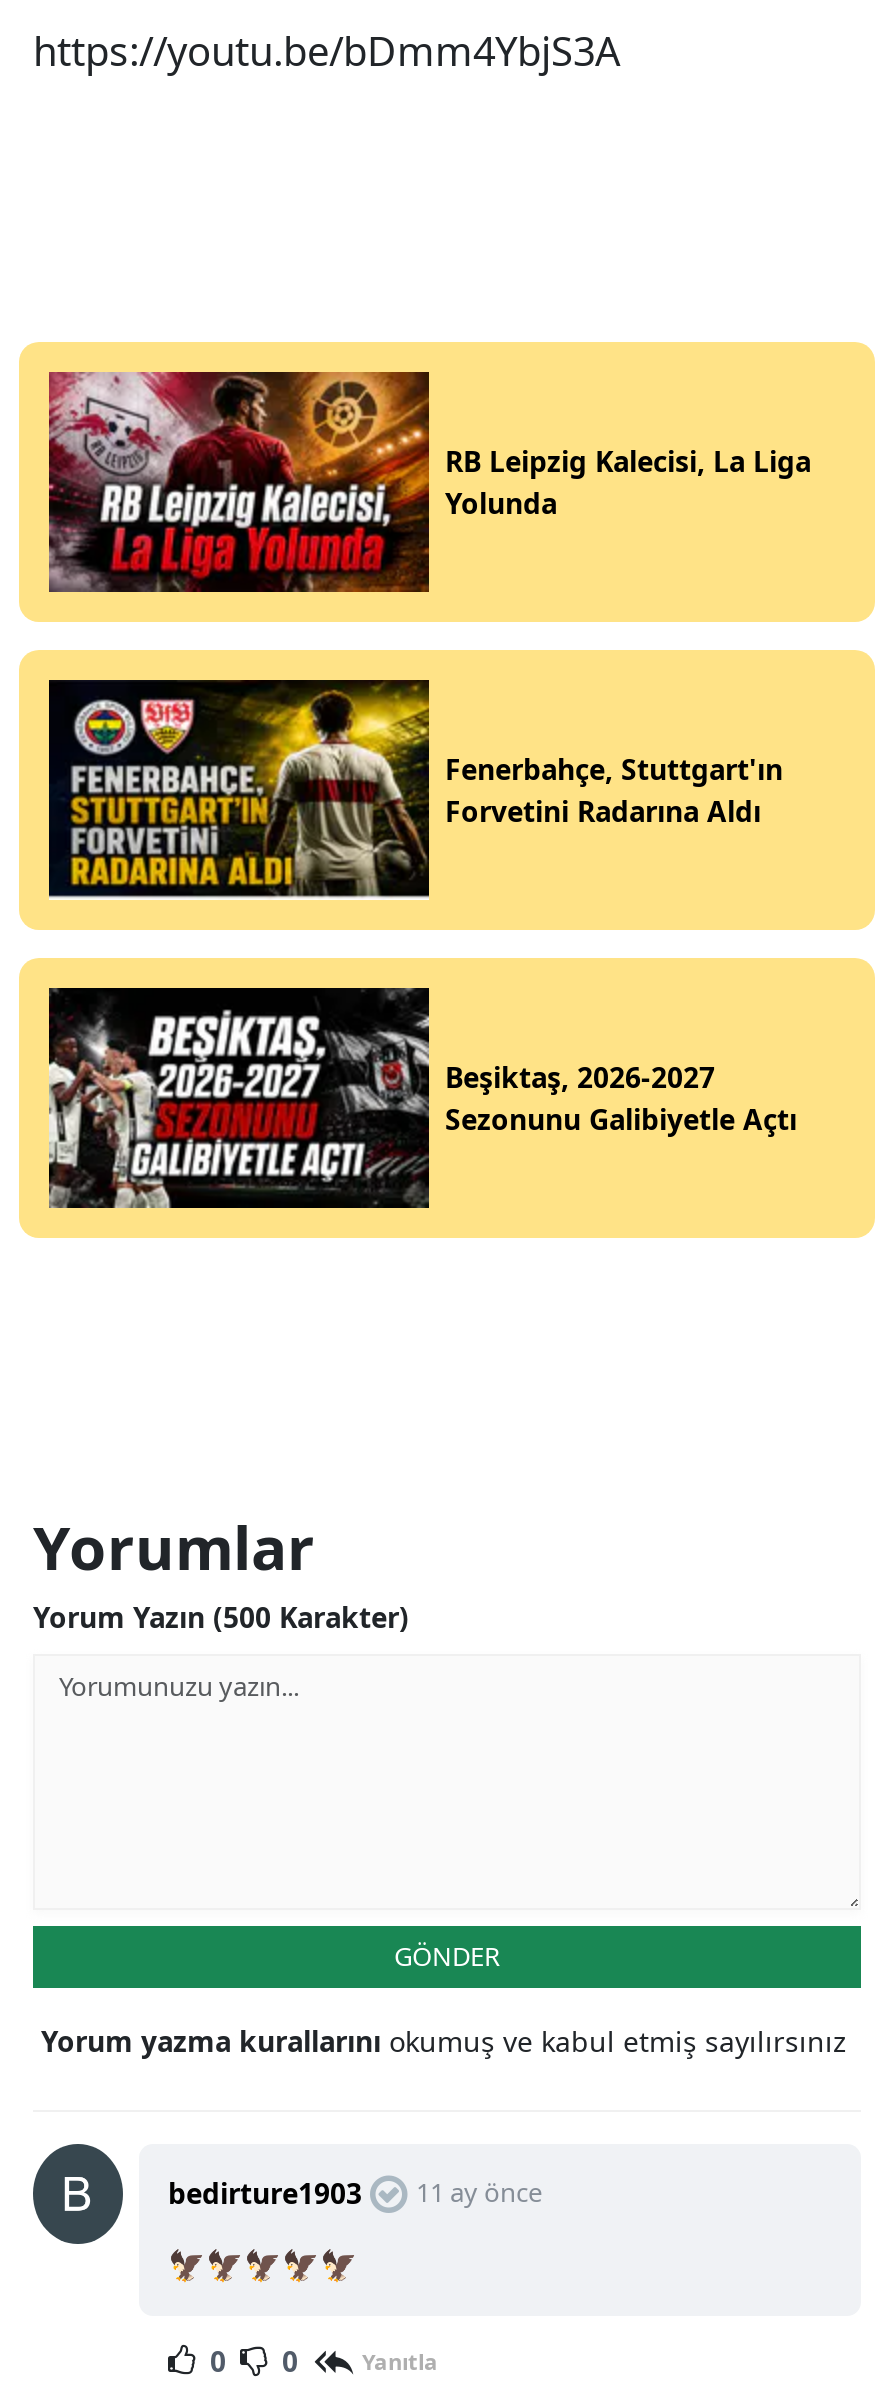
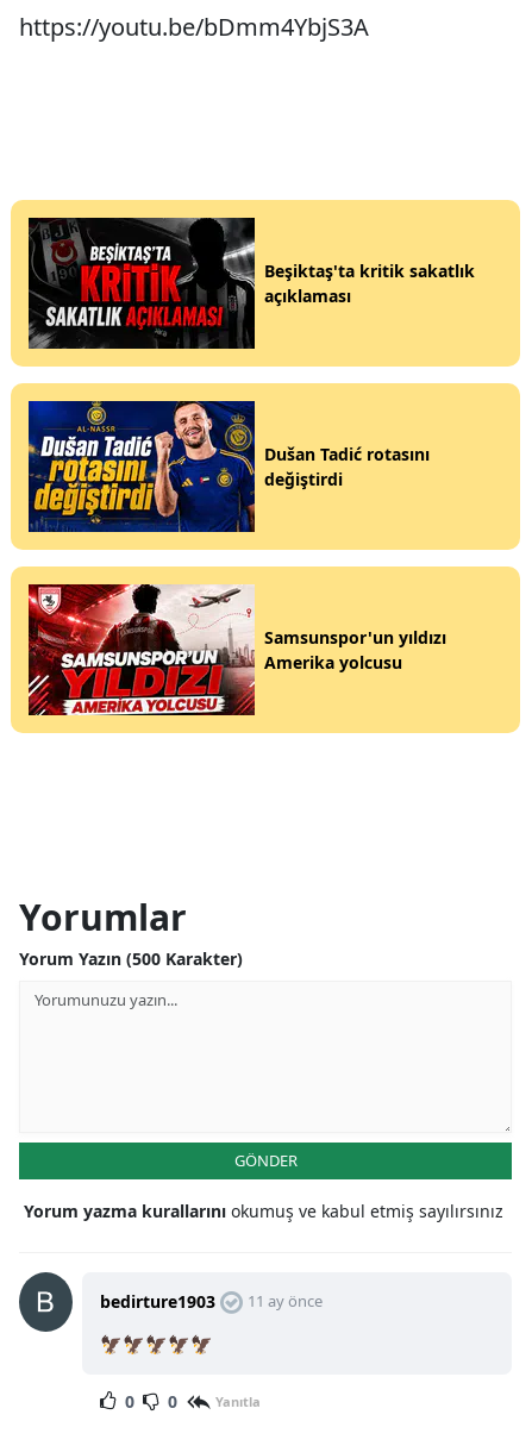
[47,370,811,594] [image] | RB Leipzig Kalecisi, La Liga | Yolunda -> [27,217,475,350] [image] | Beşiktaş'ta kritik sakatlık | açıklaması
[47,678,783,902] [image] | Fenerbahçe, Stuttgart'ın | Forvetini Radarına Aldı -> [27,400,430,533] [image] | Dušan Tadić rotasını | değiştirdi
[47,986,797,1210] [image] | Beşiktaş, 2026-2027 | Sezonunu Galibiyetle Açtı -> [27,583,446,716] [image] | Samsunspor'un yıldızı | Amerika yolcusu

